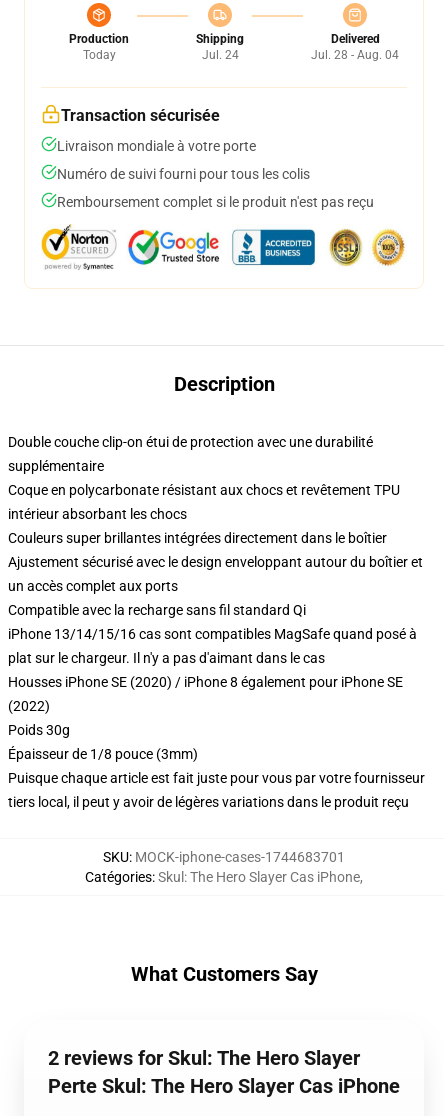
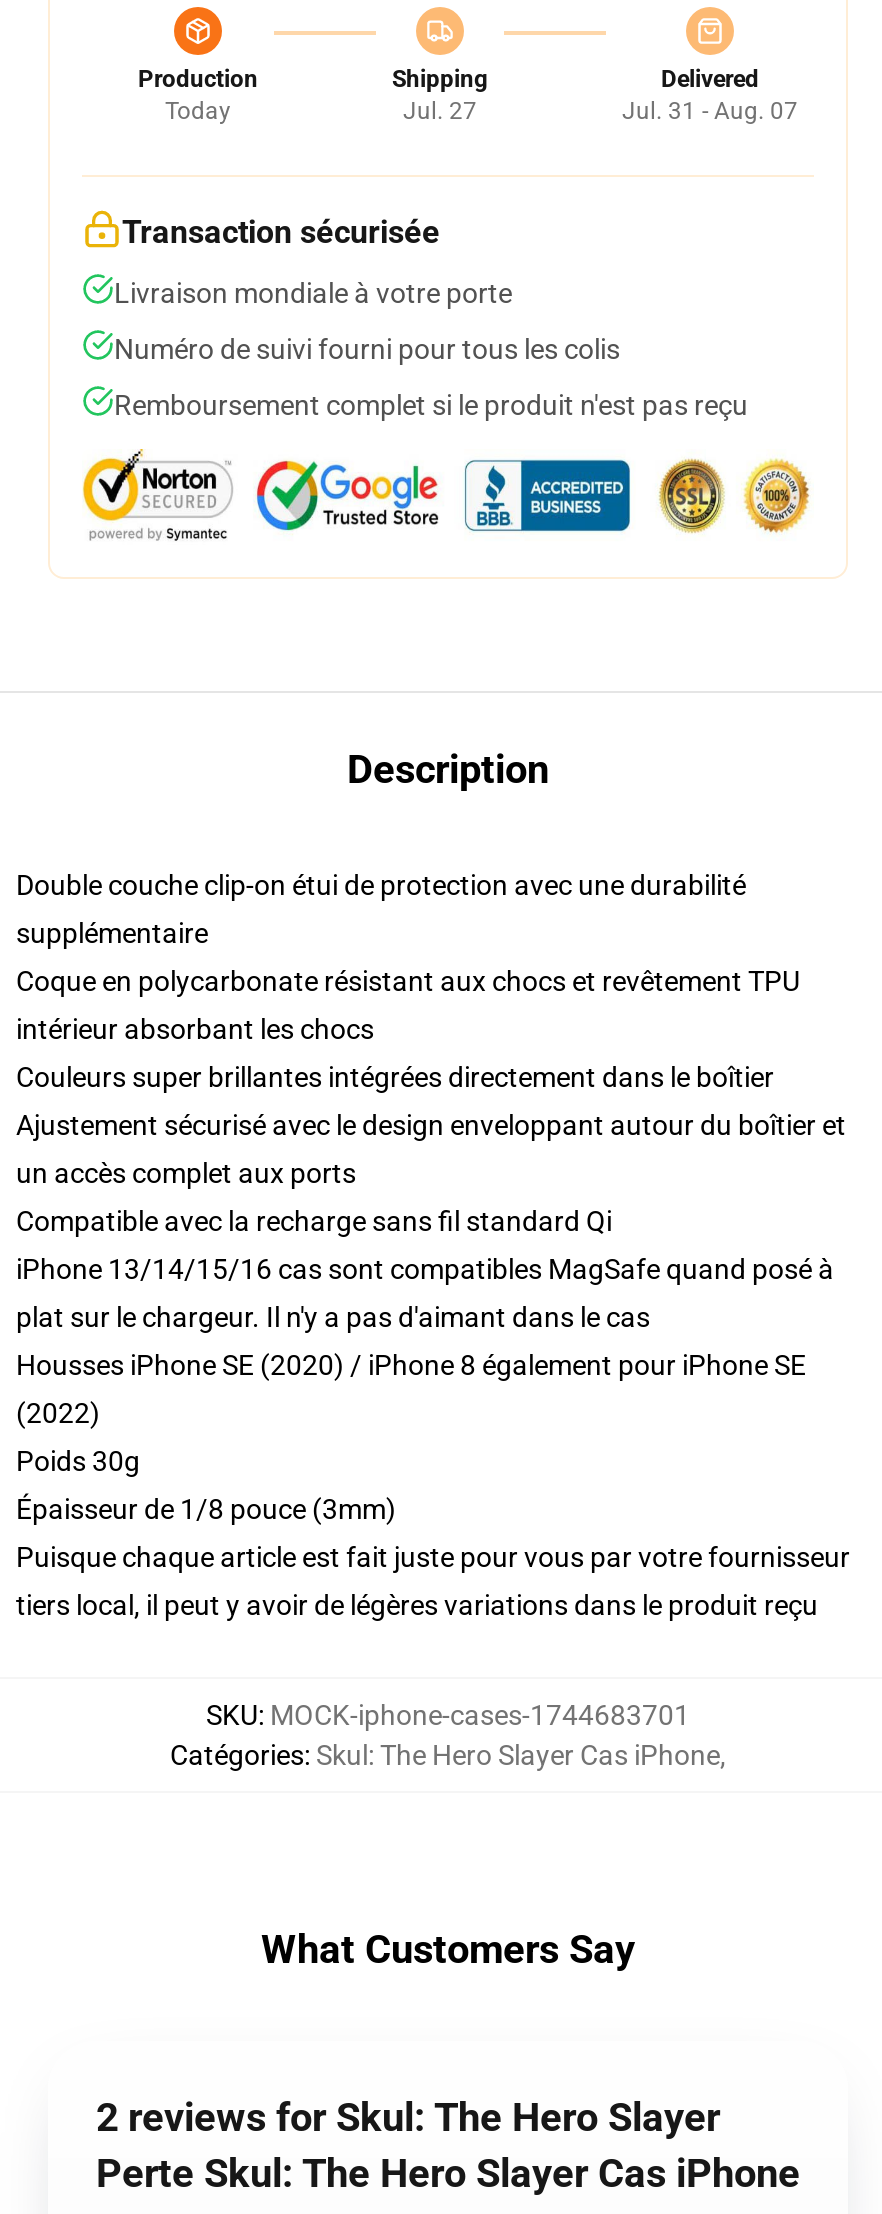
[201,48,238,62] Jul. 24 -> [403,97,477,125] Jul. 27
[311,48,399,62] Jul. 28 - Aug. 04 -> [622,97,798,125] Jul. 31 - Aug. 07

